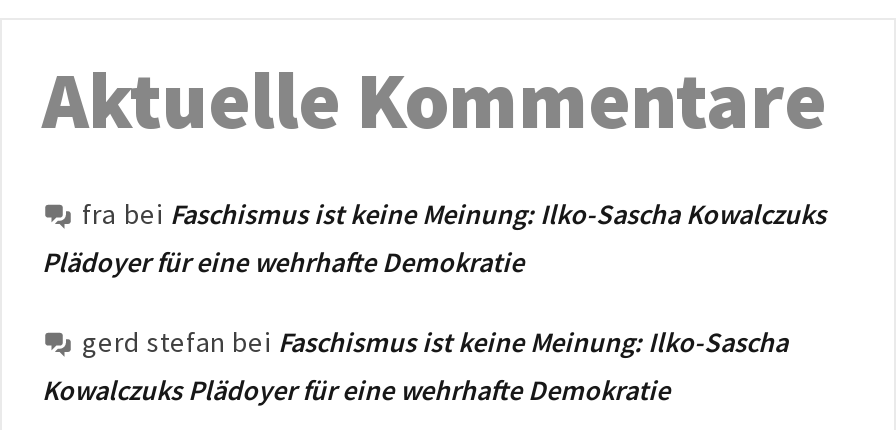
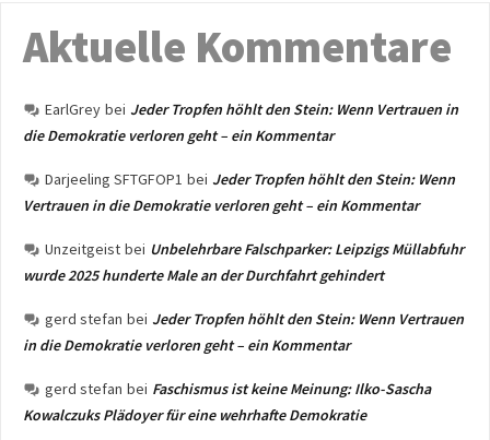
[42,196,826,280] fra bei Faschismus ist keine Meinung: Ilko-Sascha Kowalczuks | Plädoyer für eine wehrhafte Demokratie -> [23,99,464,355] EarlGrey bei Jeder Tropfen höhlt den Stein: Wenn Vertrauen in | die Demokratie verloren geht – ein Kommentar | Darjeeling SFTGFOP1 bei Jeder Tropfen höhlt den Stein: Wenn | Vertrauen in die Demokratie verloren geht – ein Kommentar | Unzeitgeist bei Unbelehrbare Falschparker: Leipzigs Müllabfuhr | wurde 2025 hunderte Male an der Durchfahrt gehindert | gerd stefan bei Jeder Tropfen höhlt den Stein: Wenn Vertrauen | in die Demokratie verloren geht – ein Kommentar

